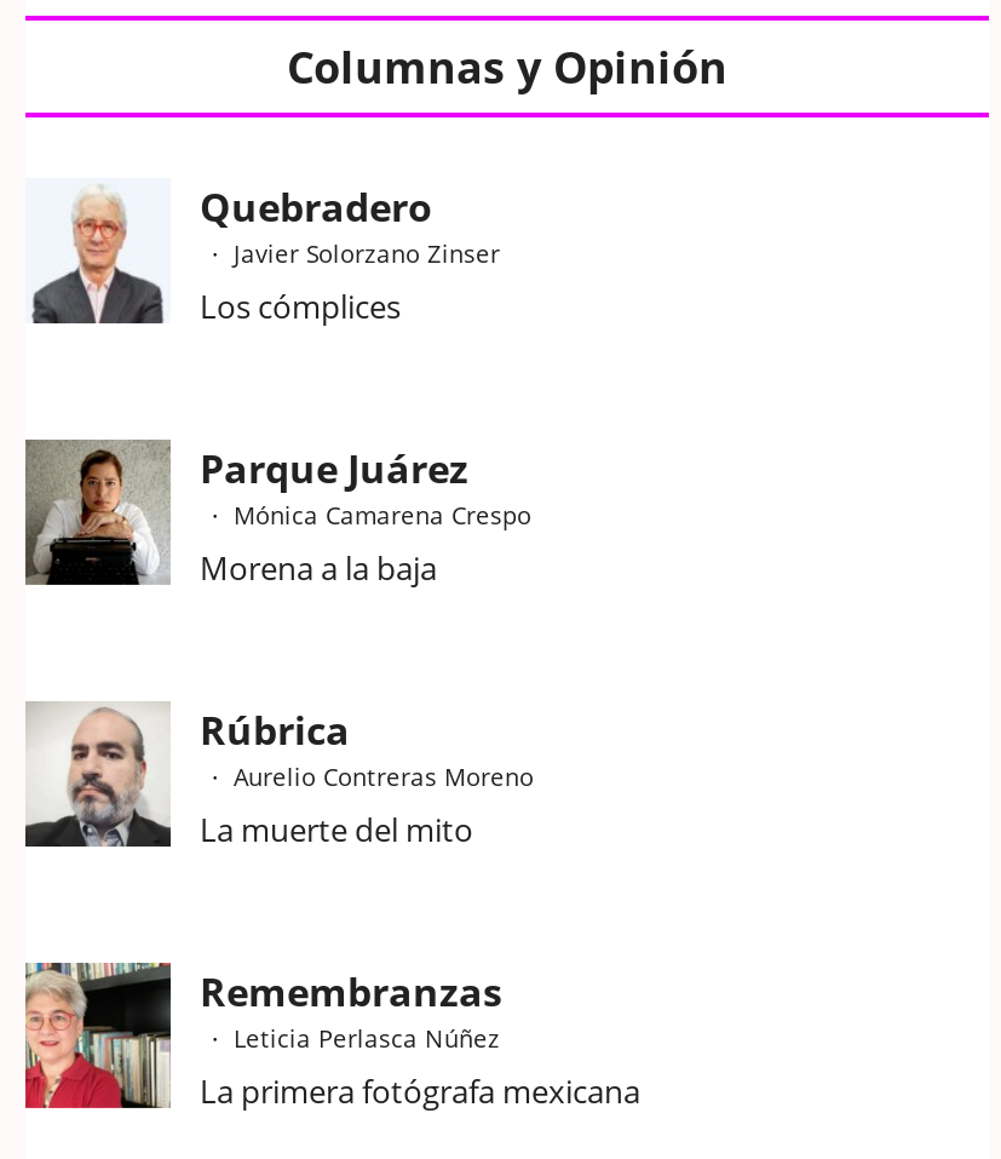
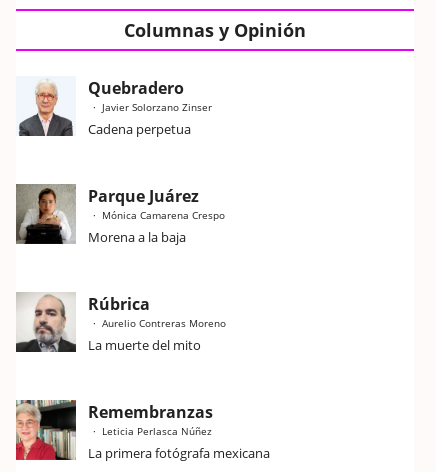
[200,284,401,328] Los cómplices -> [88,120,191,138] Cadena perpetua

